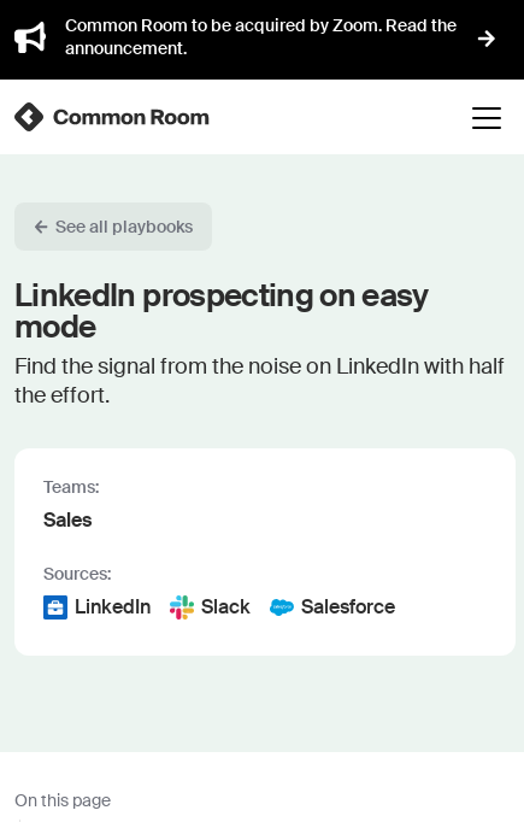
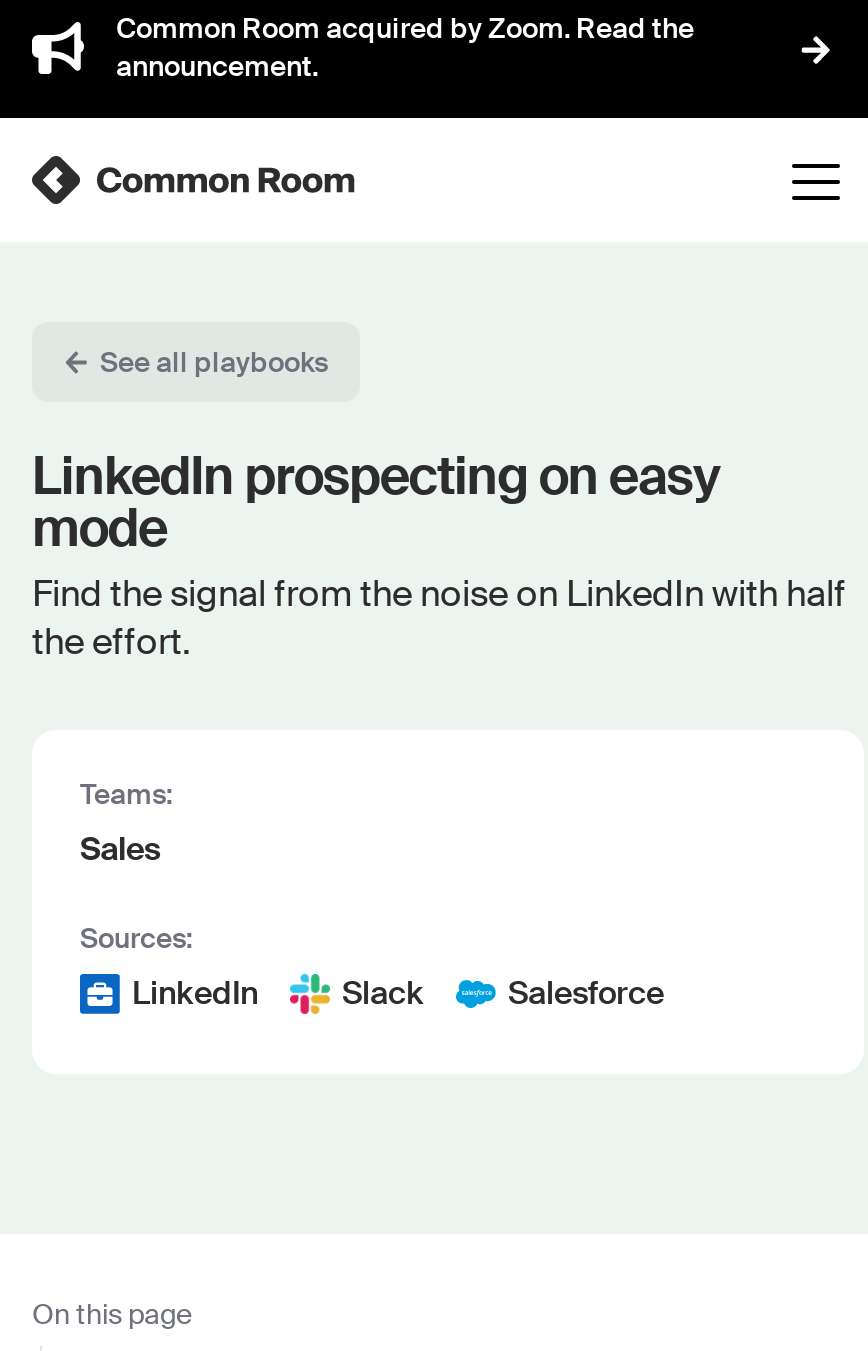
[65,14,457,36] Common Room to be acquired by Zoom. Read the -> [116,10,694,46] Common Room acquired by Zoom. Read the

